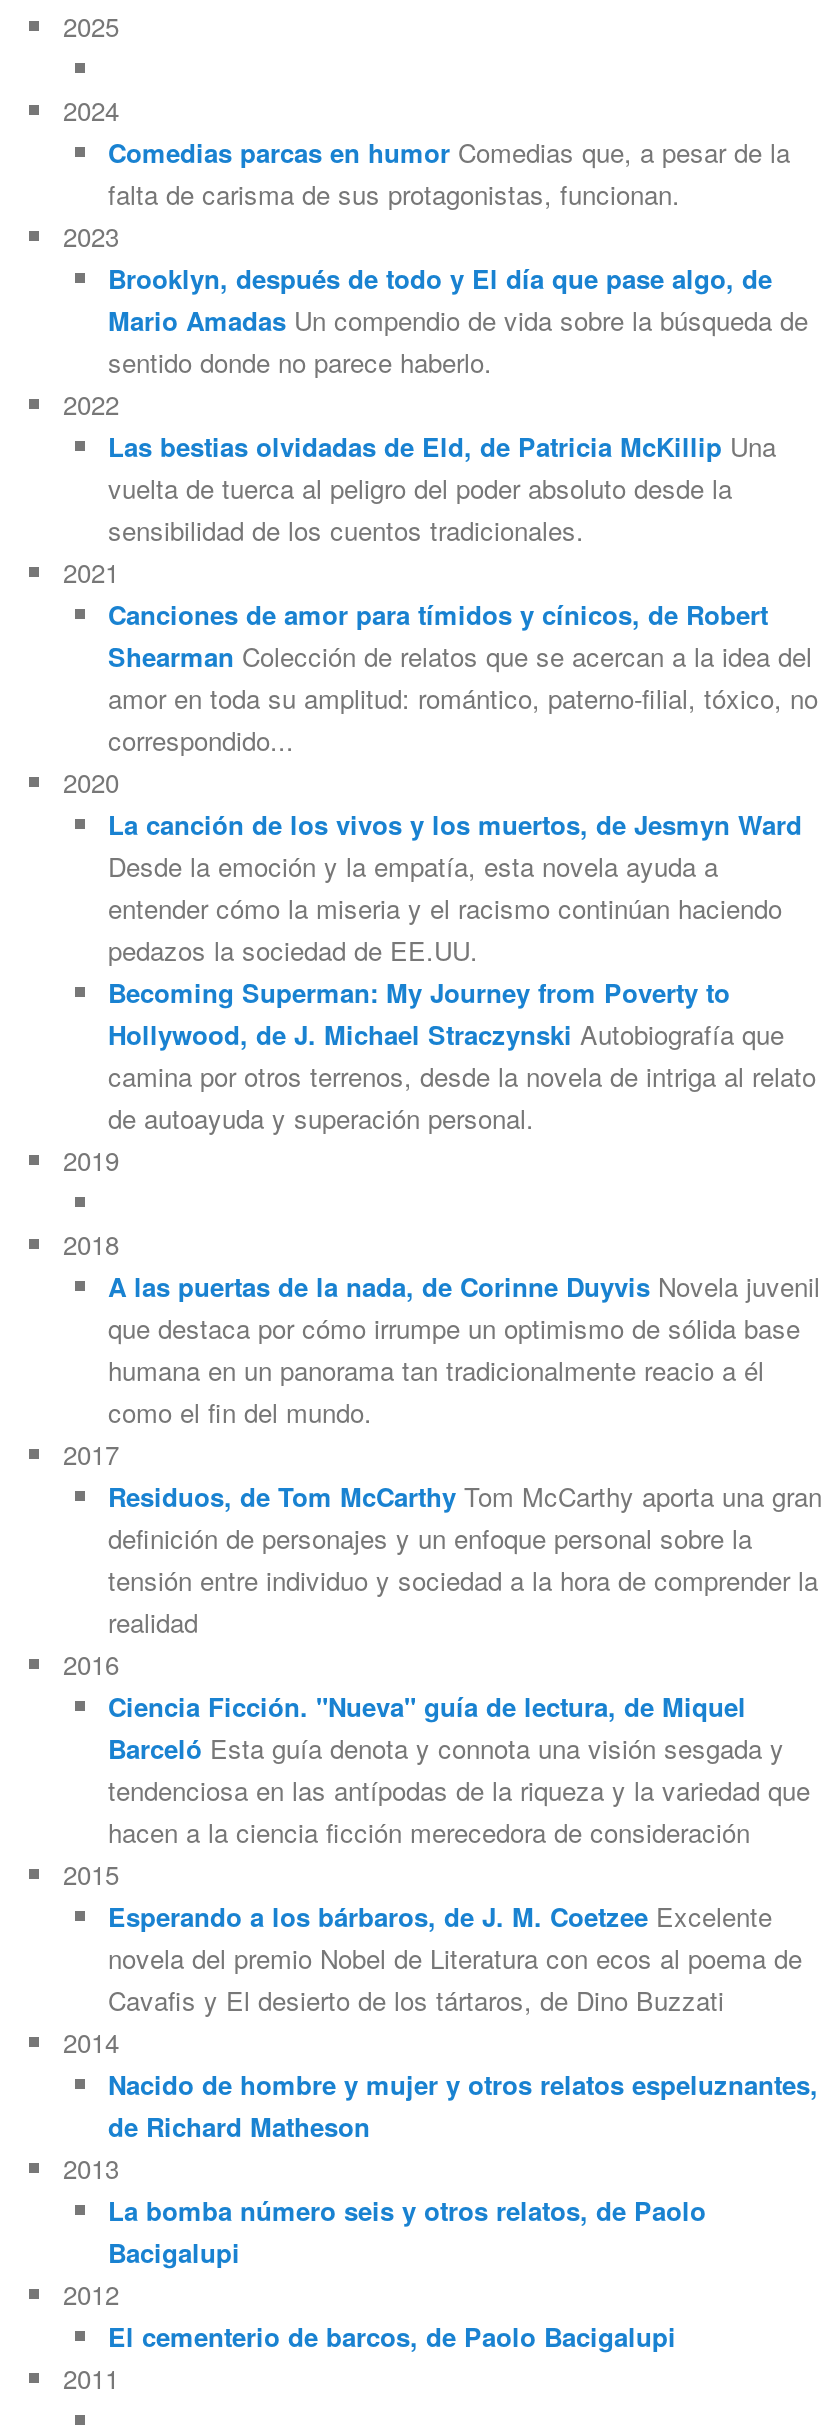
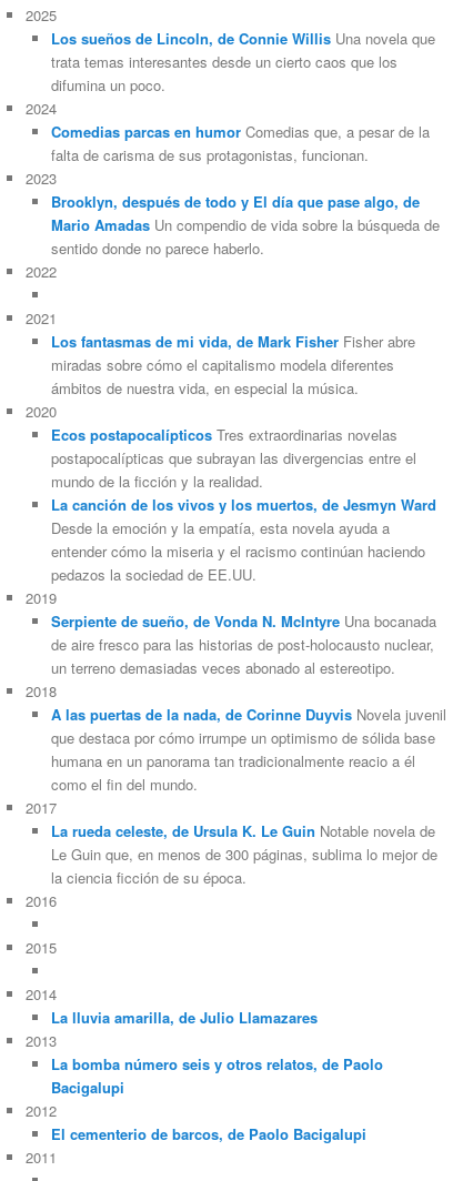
none -> [51,27,435,95] Los sueños de Lincoln, de Connie Willis Una novela que | trata temas interesantes desde un cierto caos que los | difumina un poco.
moved [63,91,808,423] -> [26,97,439,282]: 2024 | Comedias parcas en humor Comedias que, a pesar de la | falta de carisma de sus protagonistas, funcionan. | 2023 | Brooklyn, después de todo y El día que pase algo, de | Mario Amadas Un compendio de vida sobre la búsqueda de | sentido donde no parece haberlo. | 2022
[108,427,776,549] Las bestias olvidadas de Eld, de Patricia McKillip Una | vuelta de tuerca al peligro del poder absoluto desde la | sensibilidad de los cuentos tradicionales. -> none
[108,595,818,759] Canciones de amor para tímidos y cínicos, de Robert | Shearman Colección de relatos que se acercan a la idea del | amor en toda su amplitud: romántico, paterno-filial, tóxico, no | correspondido... -> [51,330,415,398] Los fantasmas de mi vida, de Mark Fisher Fisher abre | miradas sobre cómo el capitalismo modela diferentes | ámbitos de nuestra vida, en especial la música.
none -> [51,424,416,491] Ecos postapocalípticos Tres extraordinarias novelas | postapocalípticas que subrayan las divergencias entre el | mundo de la ficción y la realidad.
moved [108,805,802,969] -> [51,494,436,585]: La canción de los vivos y los muertos, de Jesmyn Ward | Desde la emoción y la empatía, esta novela ayuda a | entender cómo la miseria y el racismo continúan haciendo | pedazos la sociedad de EE.UU.
[108,973,816,1137] Becoming Superman: My Journey from Poverty to | Hollywood, de J. Michael Straczynski Autobiografía que | camina por otros terrenos, desde la novela de intriga al relato | de autoayuda y superación personal. -> none
none -> [51,610,436,678] Serpiente de sueño, de Vonda N. McIntyre Una bocanada | de aire fresco para las historias de post-holocausto nuclear, | un terreno demasiadas veces abonado al estereotipo.
[108,1477,822,1641] Residuos, de Tom McCarthy Tom McCarthy aporta una gran | definición de personajes y un enfoque personal sobre la | tensión entre individuo y sociedad a la hora de comprender la | realidad -> [51,820,437,888] La rueda celeste, de Ursula K. Le Guin Notable novela de | Le Guin que, en menos de 300 páginas, sublima lo mejor de | la ciencia ficción de su época.
[108,1687,810,1851] Ciencia Ficción. "Nueva" guía de lectura, de Miquel | Barceló Esta guía denota y connota una visión sesgada y | tendenciosa en las antípodas de la riqueza y la variedad que | hacen a la ciencia ficción merecedora de consideración -> none
[108,1897,802,2019] Esperando a los bárbaros, de J. M. Coetzee Excelente | novela del premio Nobel de Literatura con ecos al poema de | Cavafis y El desierto de los tártaros, de Dino Buzzati -> none
[108,2065,818,2145] Nacido de hombre y mujer y otros relatos espeluznantes, | de Richard Matheson -> [51,1006,317,1027] La lluvia amarilla, de Julio Llamazares

